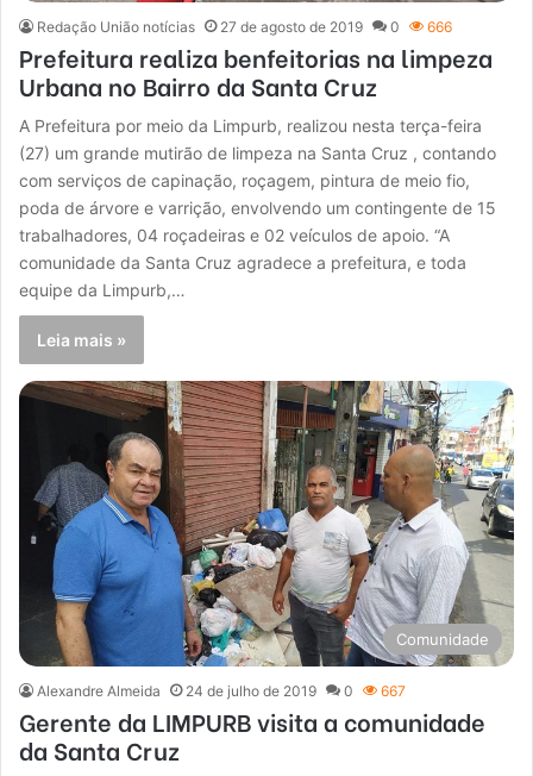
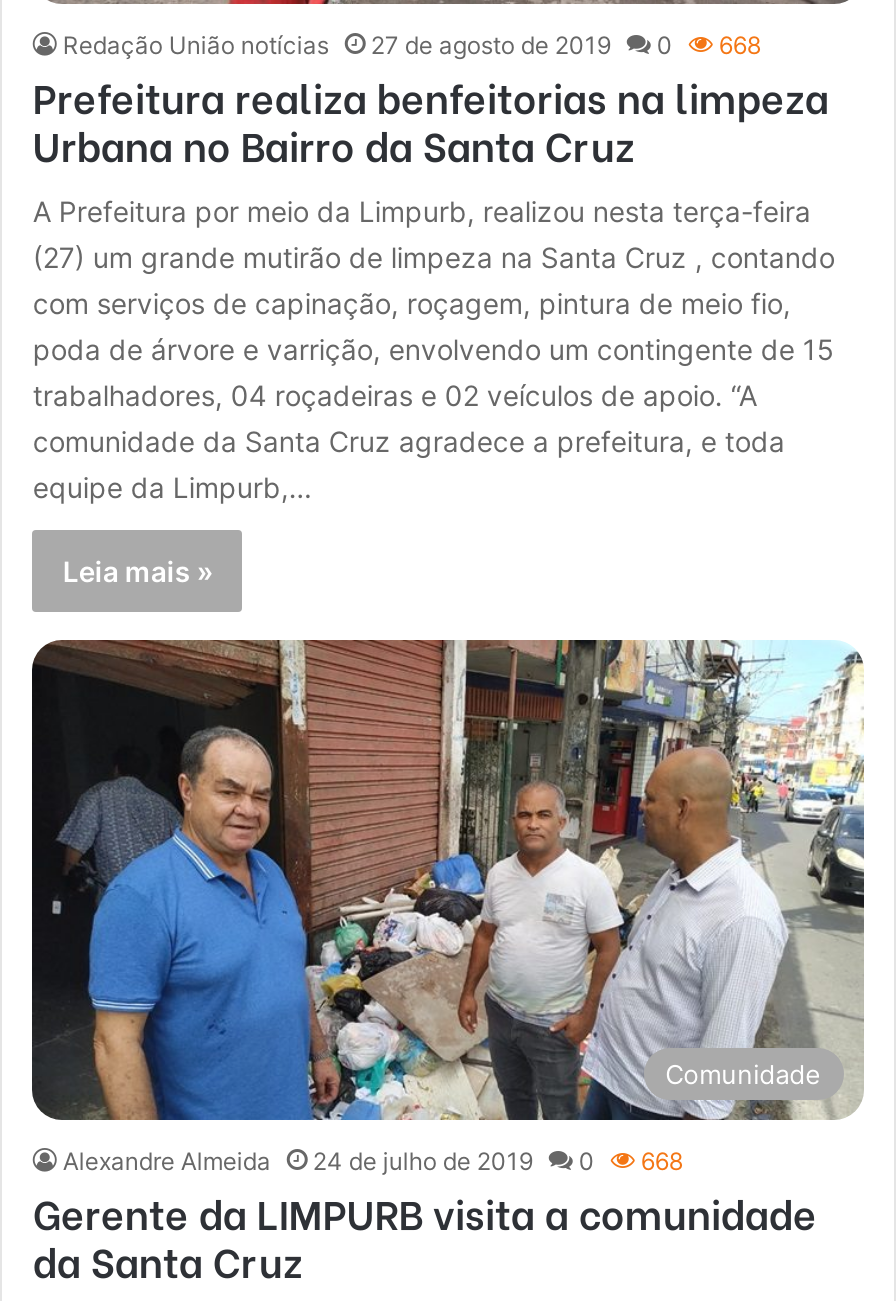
[37,17,452,35] Redação União notícias 27 de agosto de 2019 0 666 -> [63,29,761,59] Redação União notícias 27 de agosto de 2019 0 668
[37,682,406,700] Alexandre Almeida 24 de julho de 2019 0 667 -> [63,1146,683,1176] Alexandre Almeida 24 de julho de 2019 0 668

